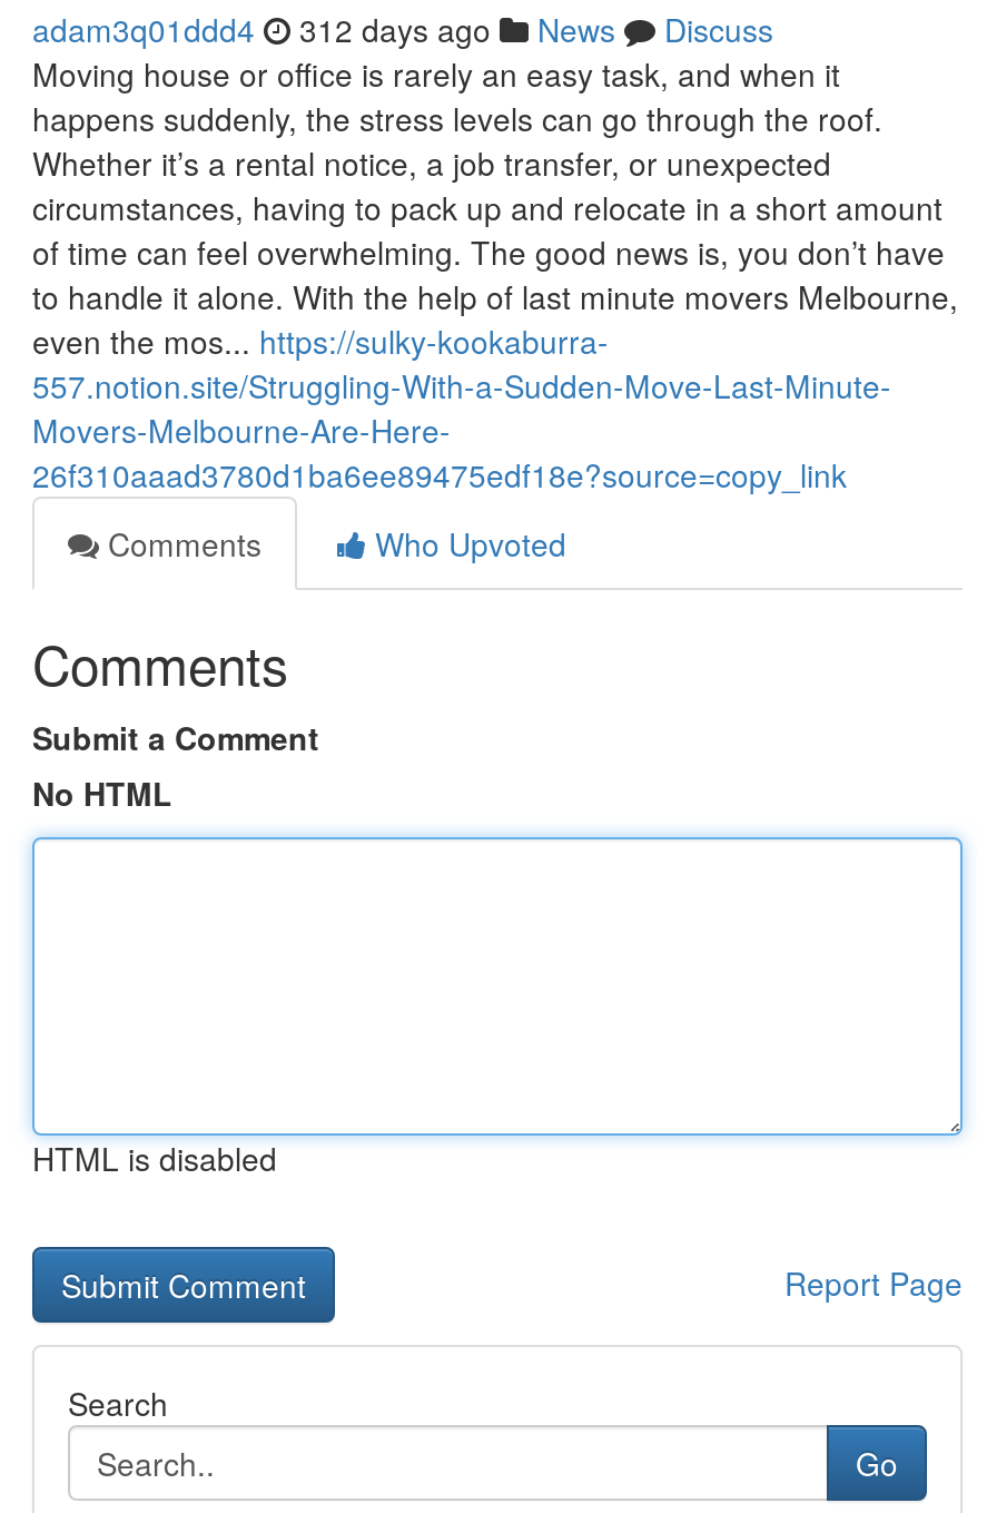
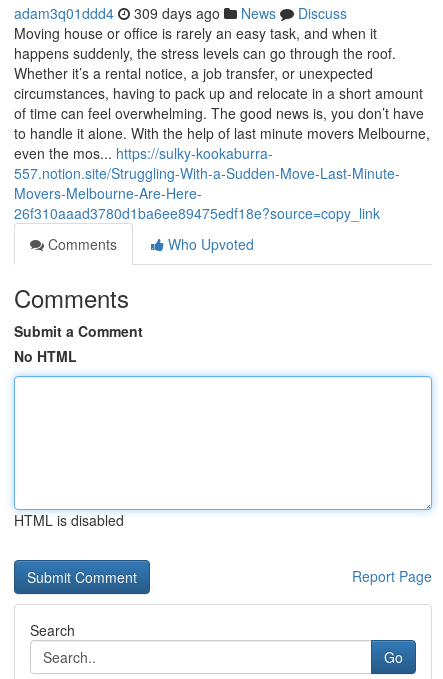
[32,7,773,51] adam3q01ddd4 312 days ago News Discuss -> [14,3,347,23] adam3q01ddd4 309 days ago News Discuss

